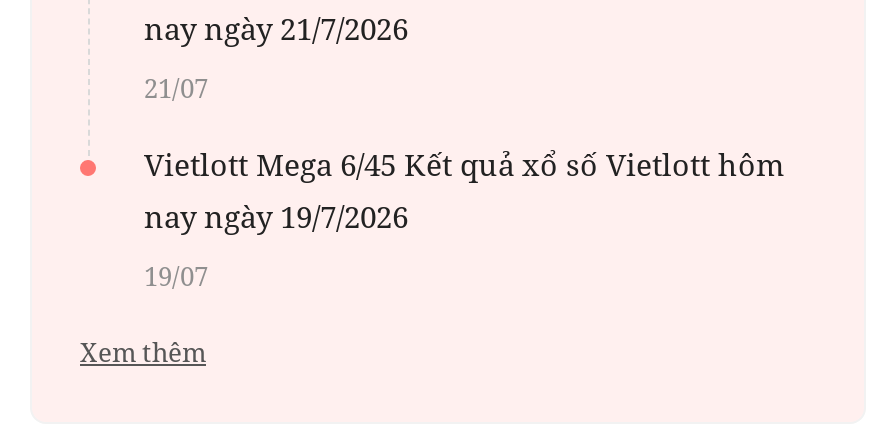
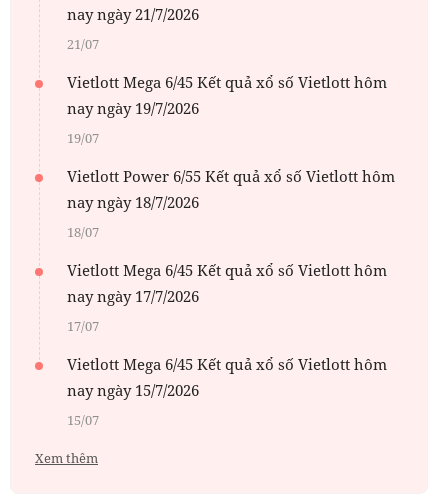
none -> [67,166,395,429] Vietlott Power 6/55 Kết quả xổ số Vietlott hôm | nay ngày 18/7/2026 | 18/07 | Vietlott Mega 6/45 Kết quả xổ số Vietlott hôm | nay ngày 17/7/2026 | 17/07 | Vietlott Mega 6/45 Kết quả xổ số Vietlott hôm | nay ngày 15/7/2026 | 15/07

